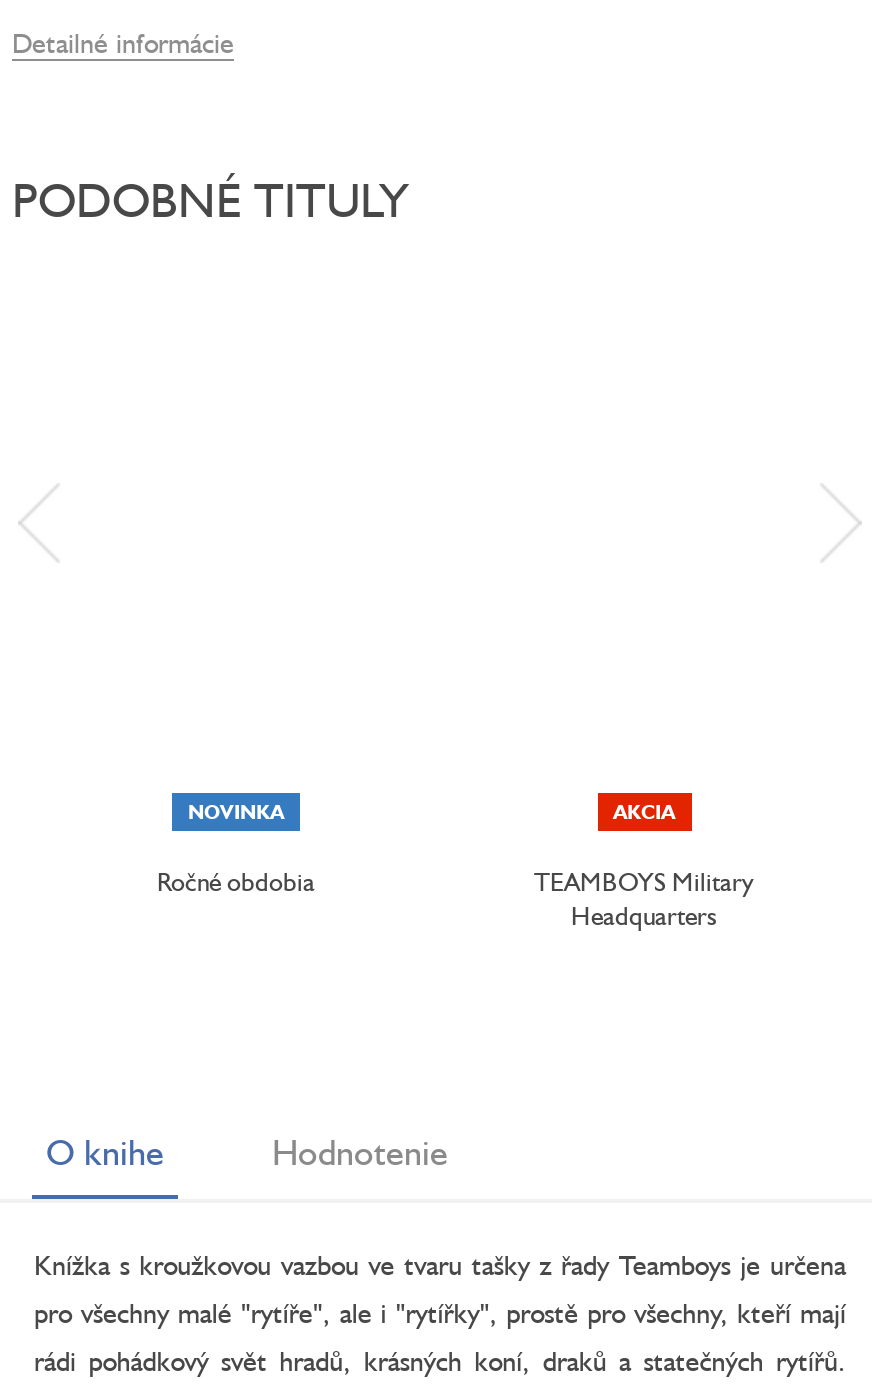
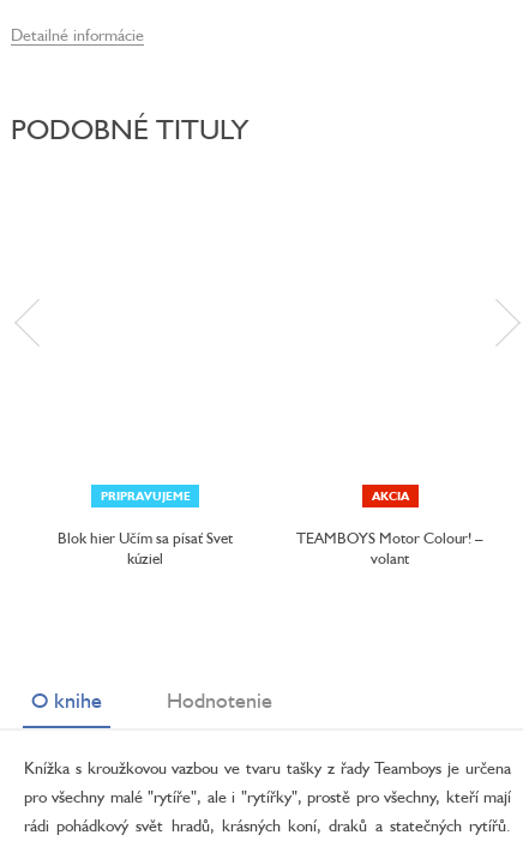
[188,800,284,824] NOVINKA -> [101,489,191,503] PRIPRAVUJEME
[157,866,315,898] Ročné obdobia -> [58,528,233,568] Blok hier Učím sa písať Svet | kúziel
[534,866,754,932] TEAMBOYS Military | Headquarters -> [296,528,483,568] TEAMBOYS Motor Colour! – | volant

